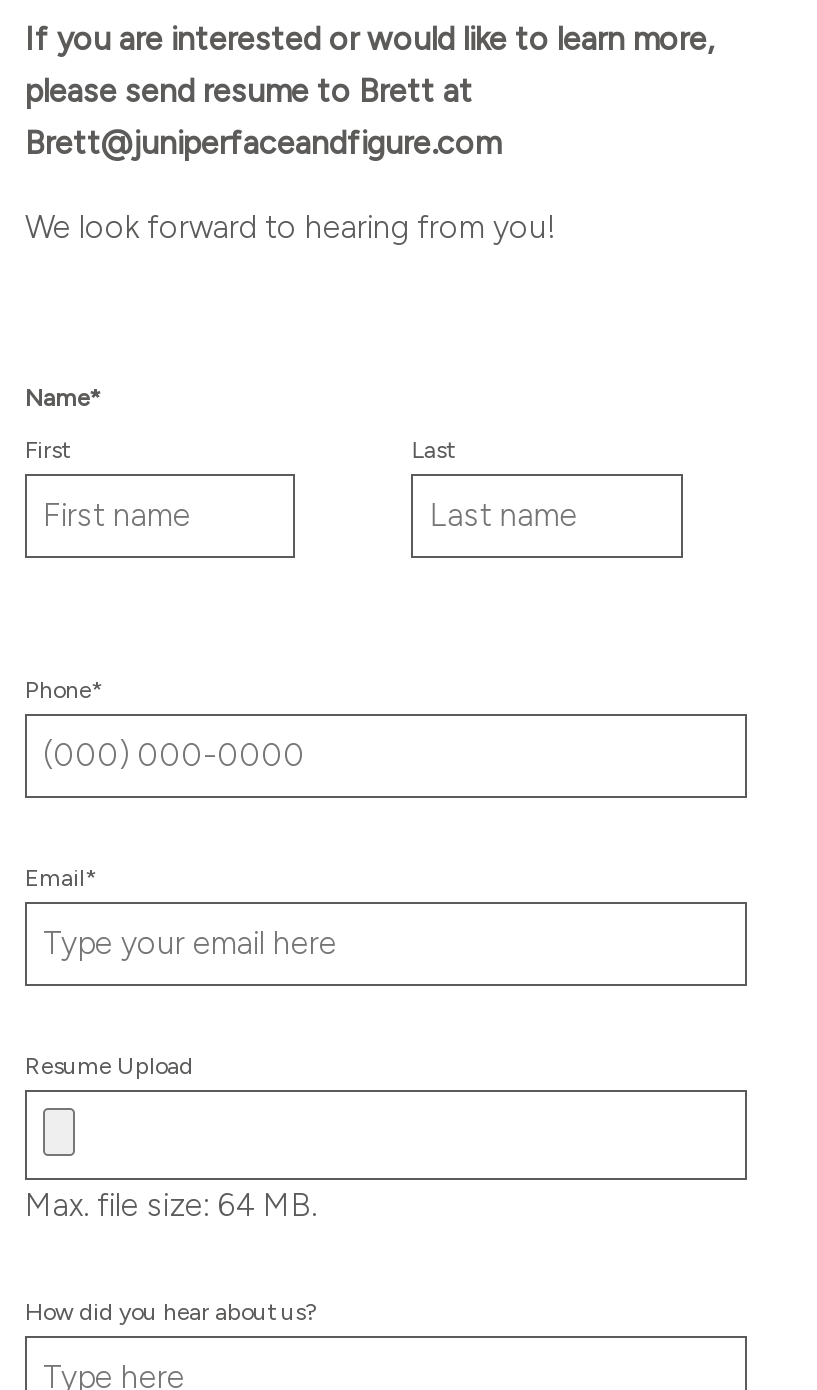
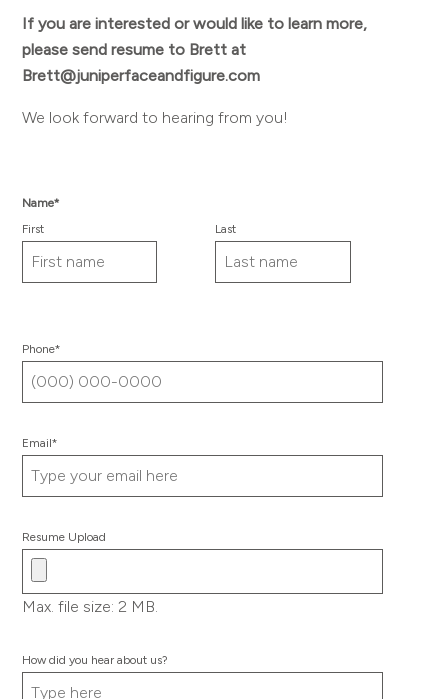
[25,1186,317,1224] Max. file size: 64 MB. -> [22,597,158,616] Max. file size: 2 MB.

